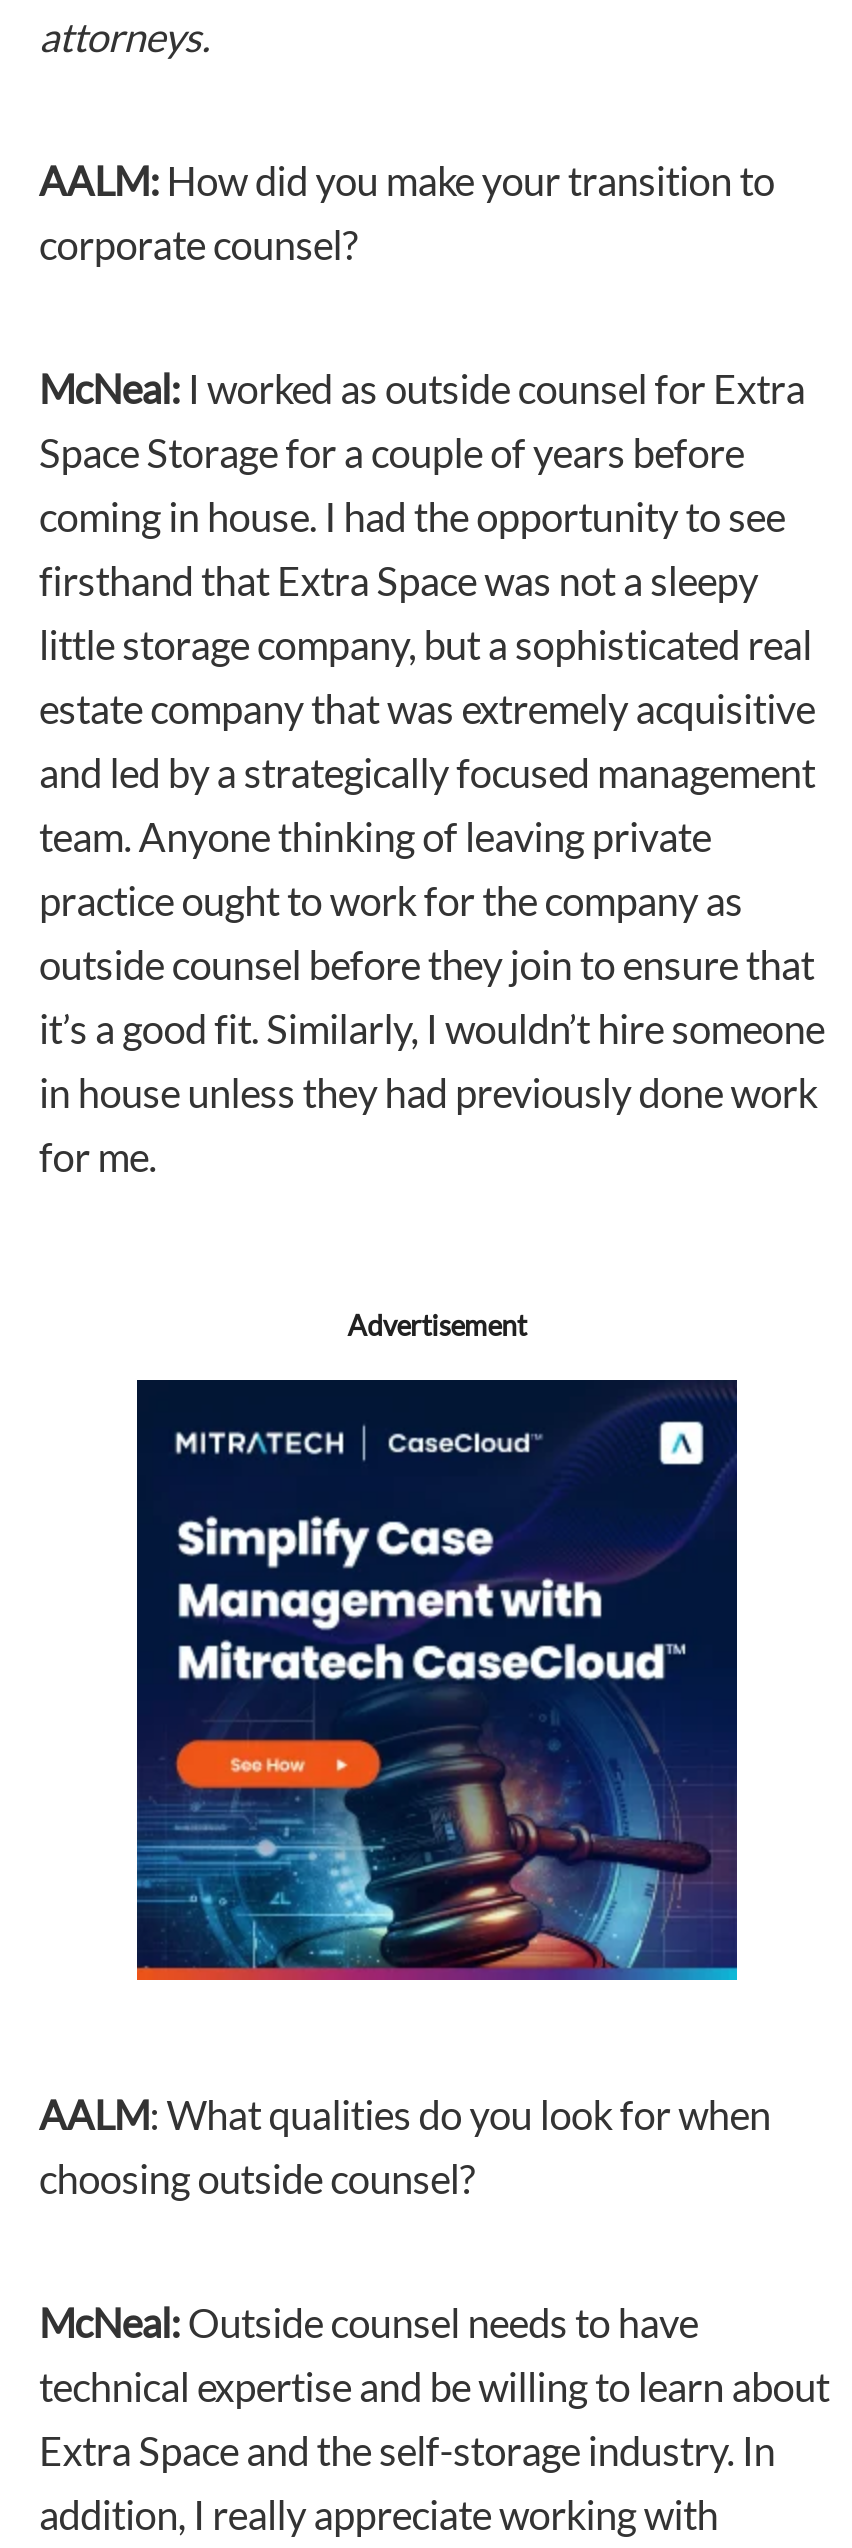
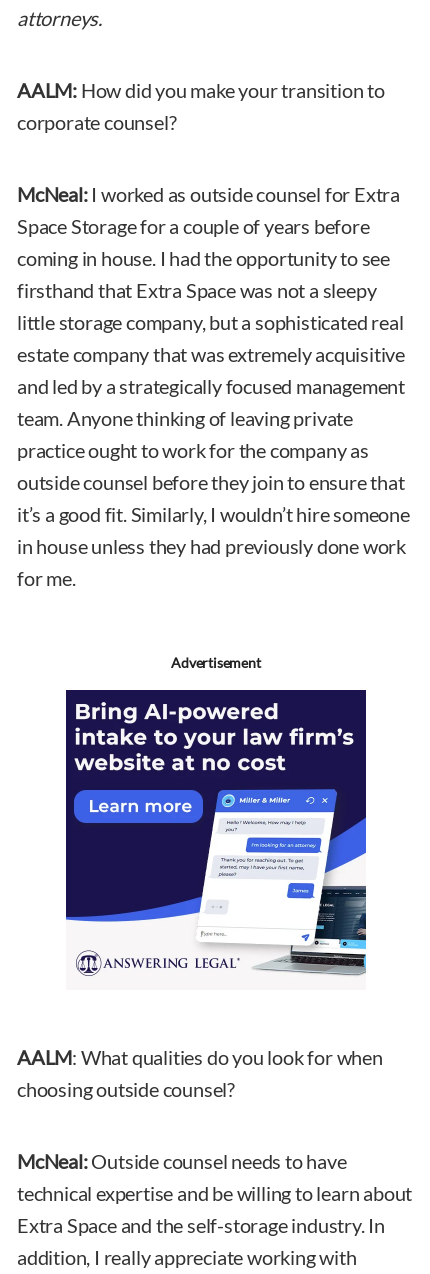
[135,1402,739,1982] [image] -> [65,700,367,990] [image]

